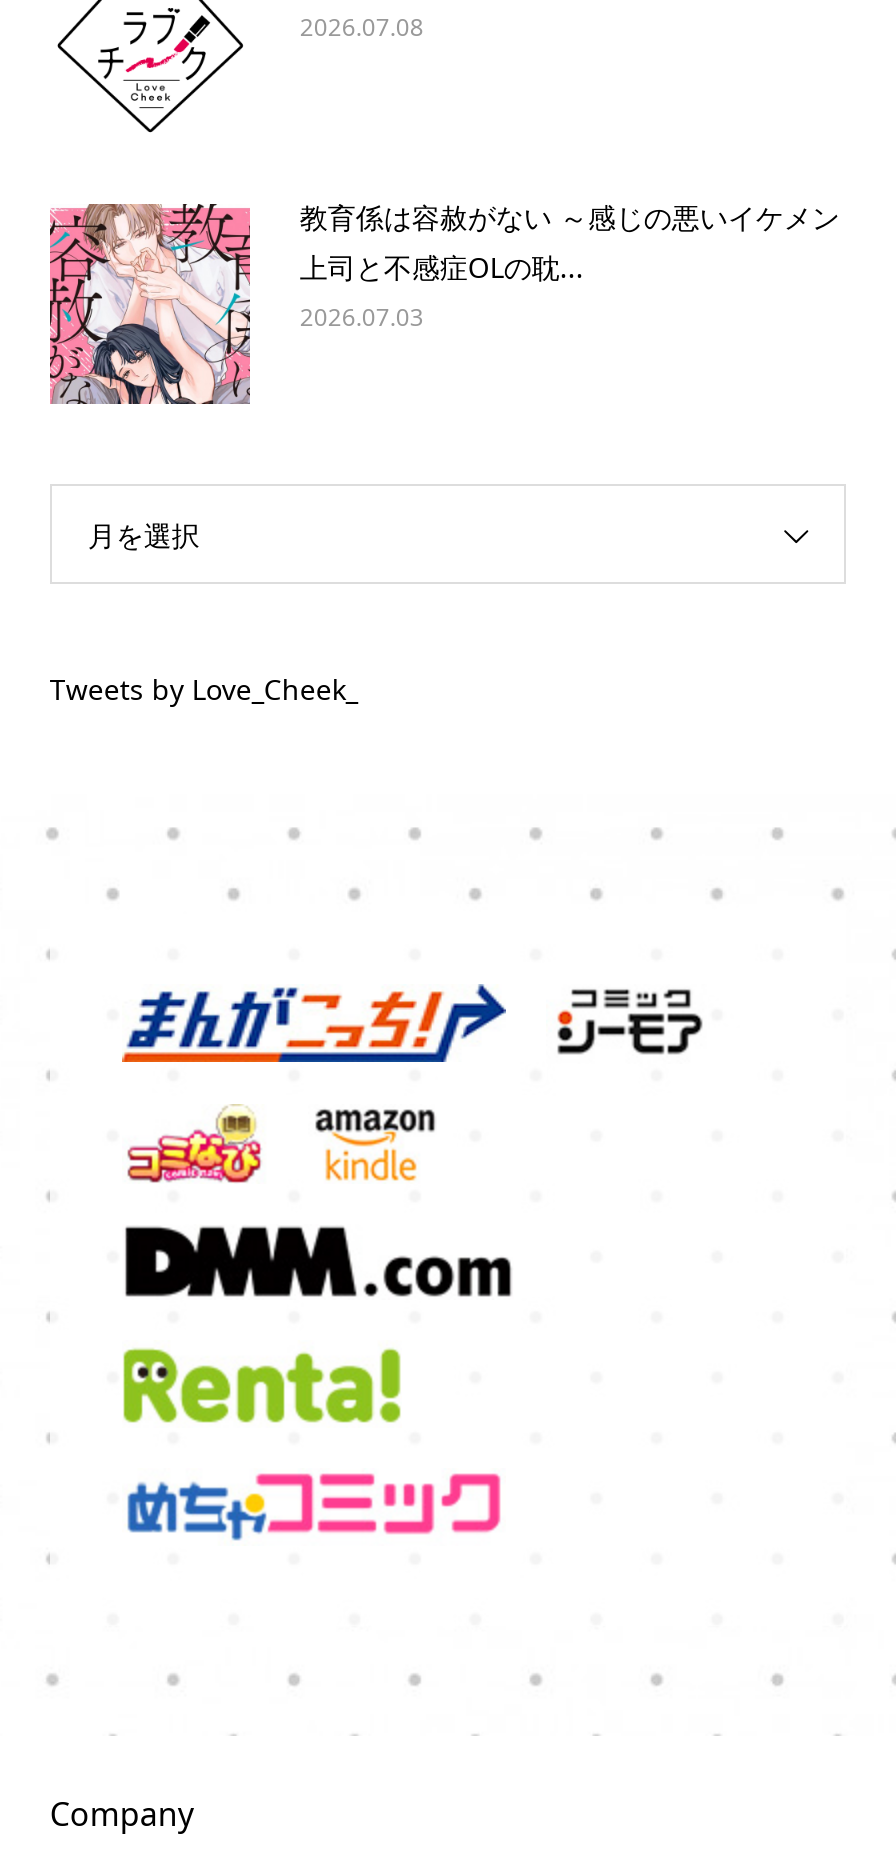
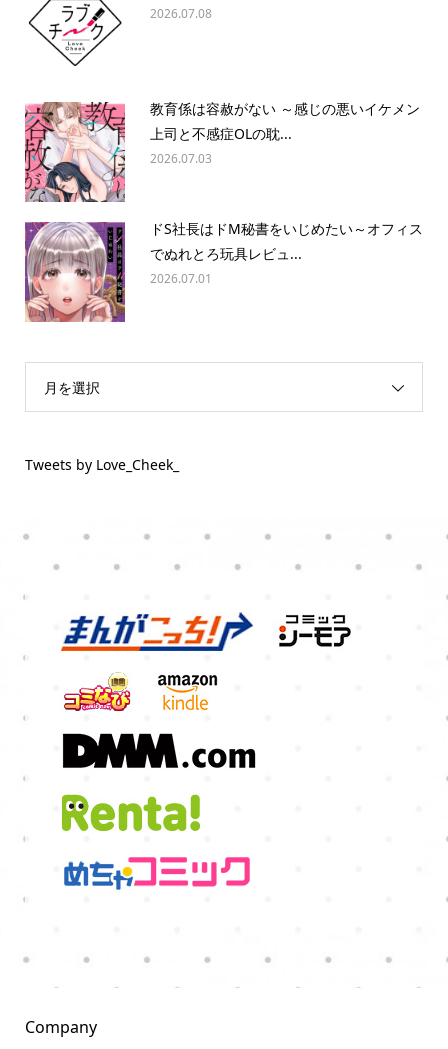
none -> [24,219,423,323] [image] | ドS社長はドM秘書をいじめたい～オフィス | でぬれとろ玩具レビュ... | 2026.07.01

